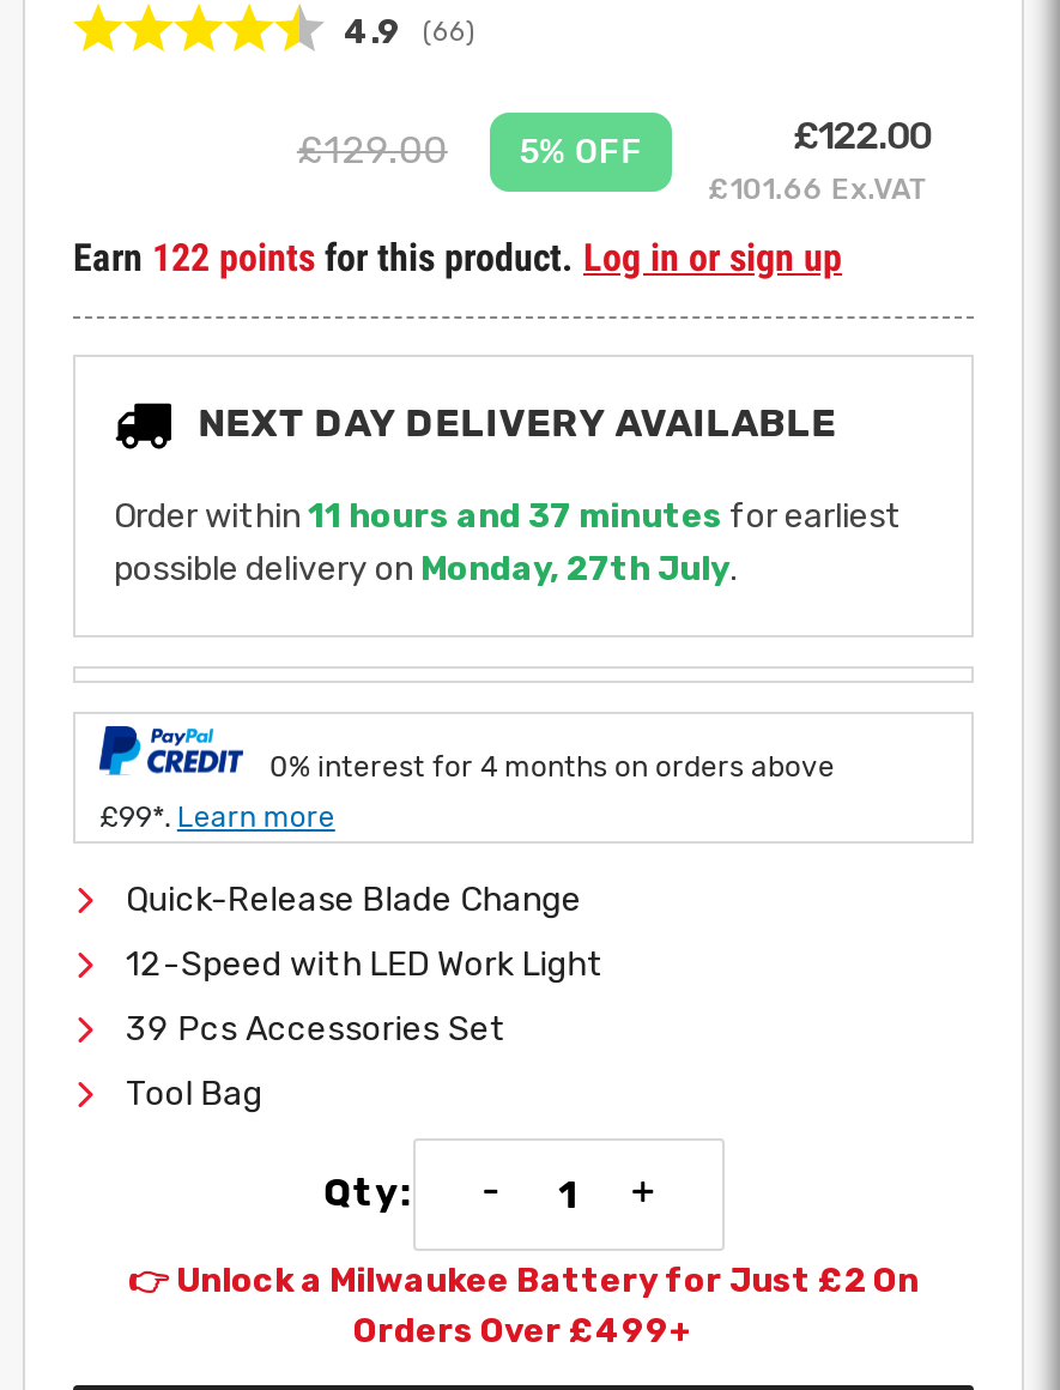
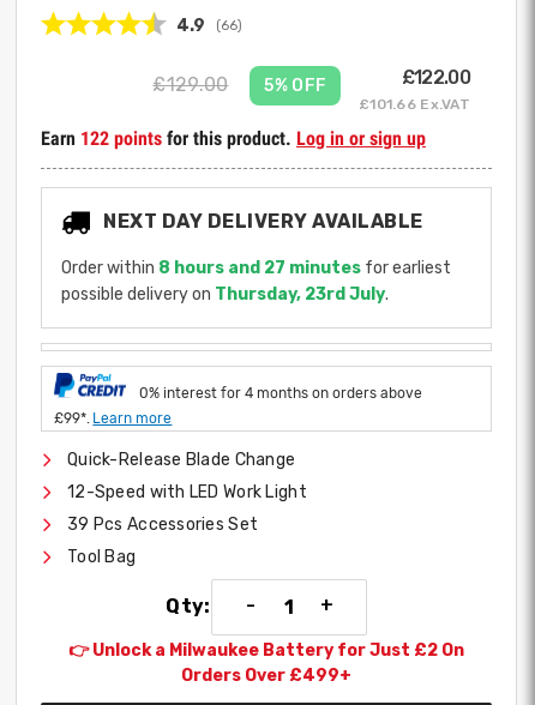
[114,495,902,536] Order within 11 hours and 37 minutes for earliest -> [61,257,451,278] Order within 8 hours and 27 minutes for earliest
[114,548,737,589] possible delivery on Monday, 27th July. -> [61,284,389,304] possible delivery on Thursday, 23rd July.

